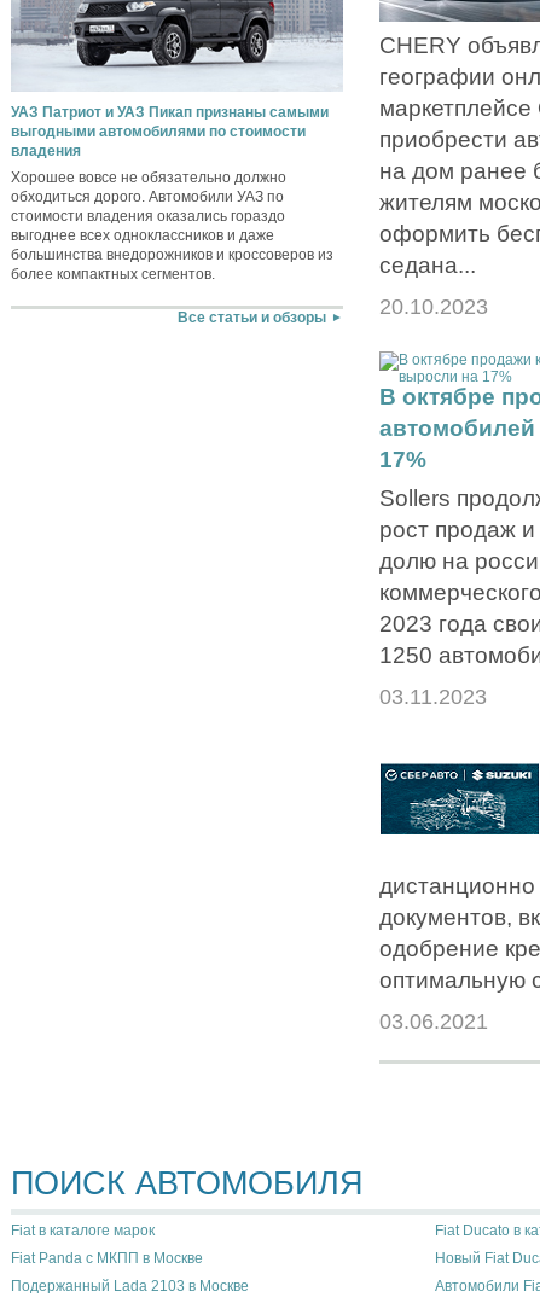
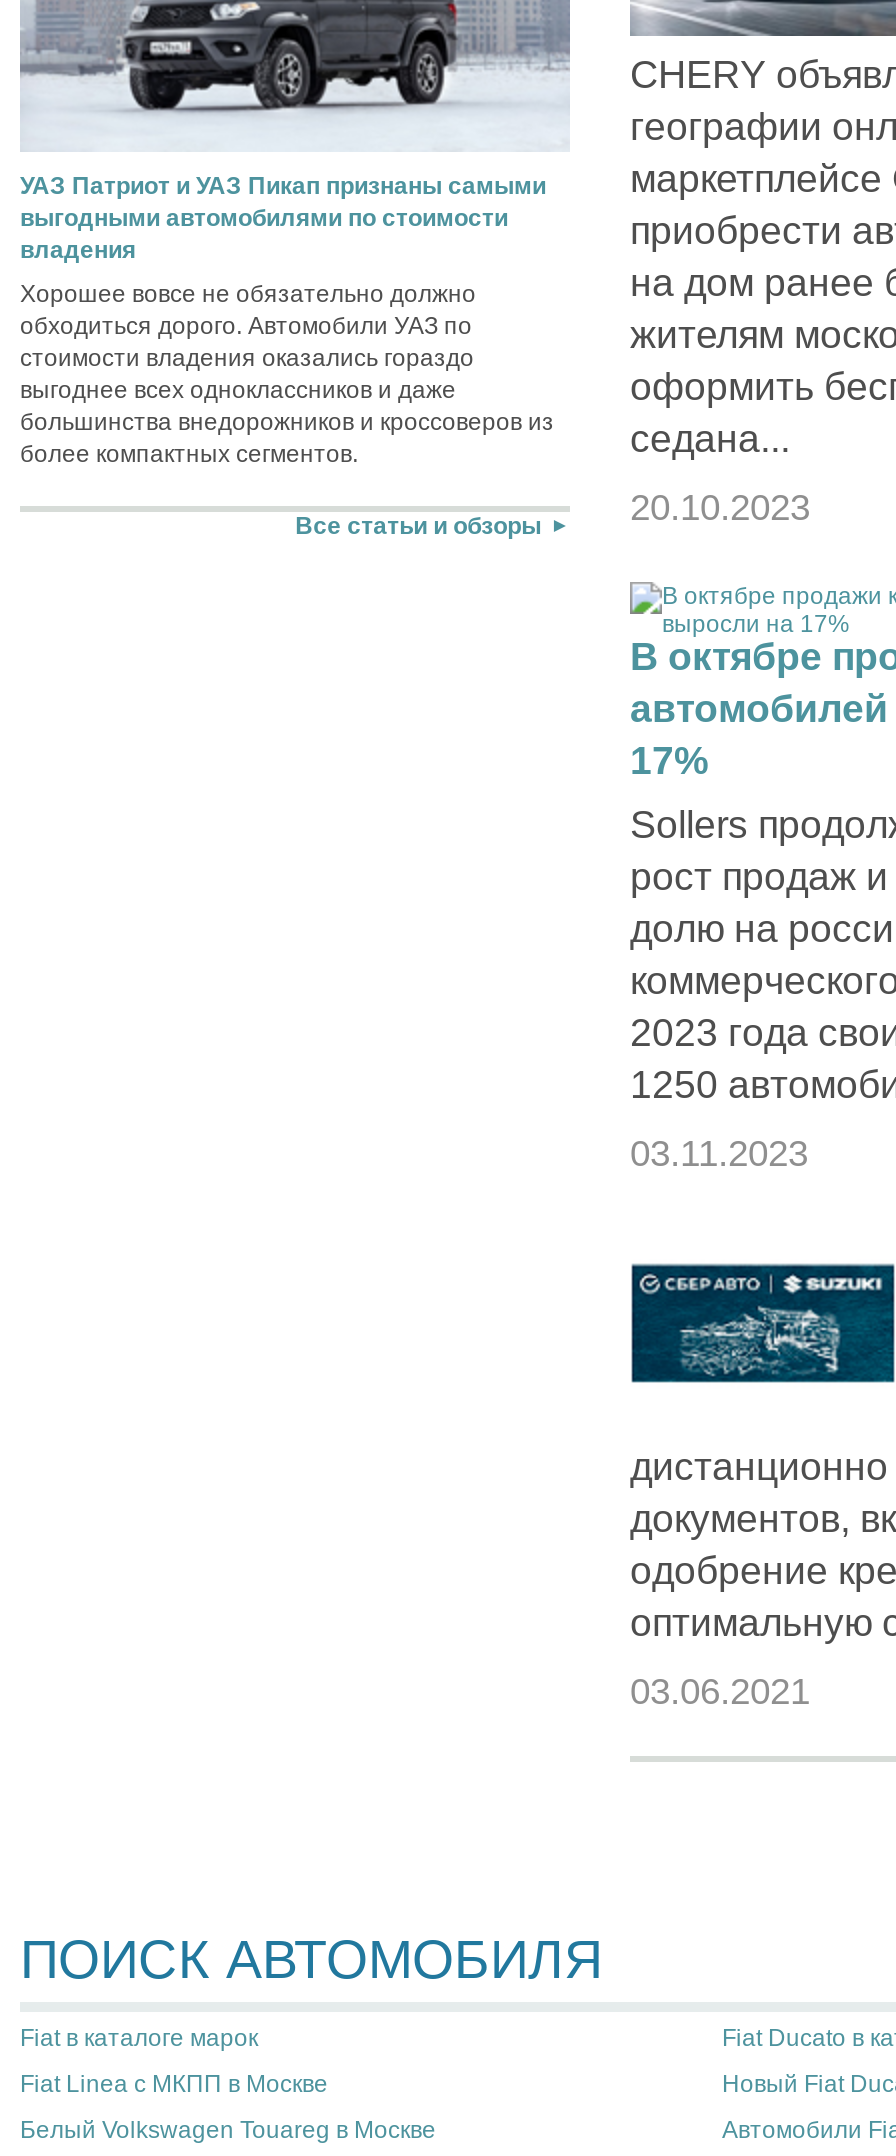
[11,1250,203,1267] Fiat Panda с МКПП в Москве -> [20,2070,328,2098] Fiat Linea с МКПП в Москве
[11,1278,249,1295] Подержанный Lada 2103 в Москве -> [20,2116,436,2144] Белый Volkswagen Touareg в Москве

